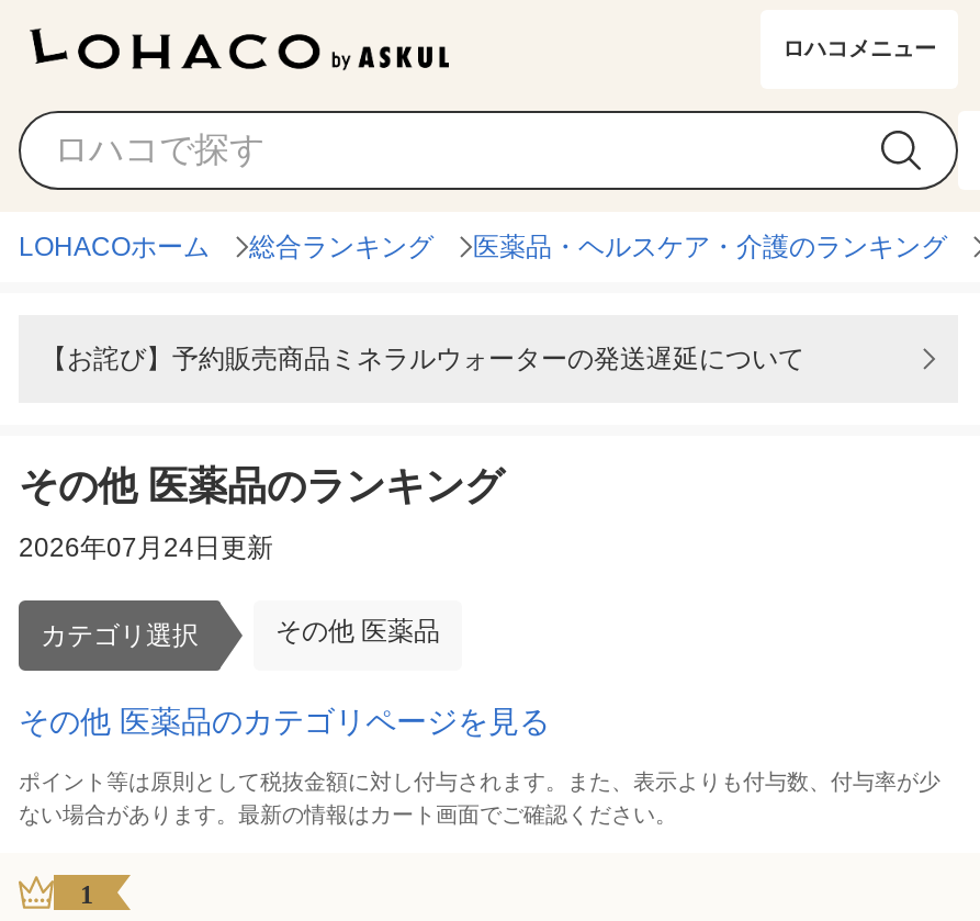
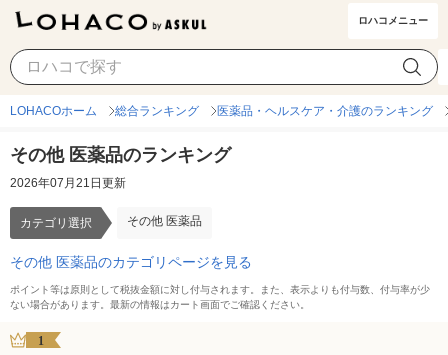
[41,344,804,374] 【お詫び】予約販売商品ミネラルウォーターの発送遅延について -> none
[19,532,273,563] 2026年07月24日更新 -> [10,176,126,190] 2026年07月21日更新

